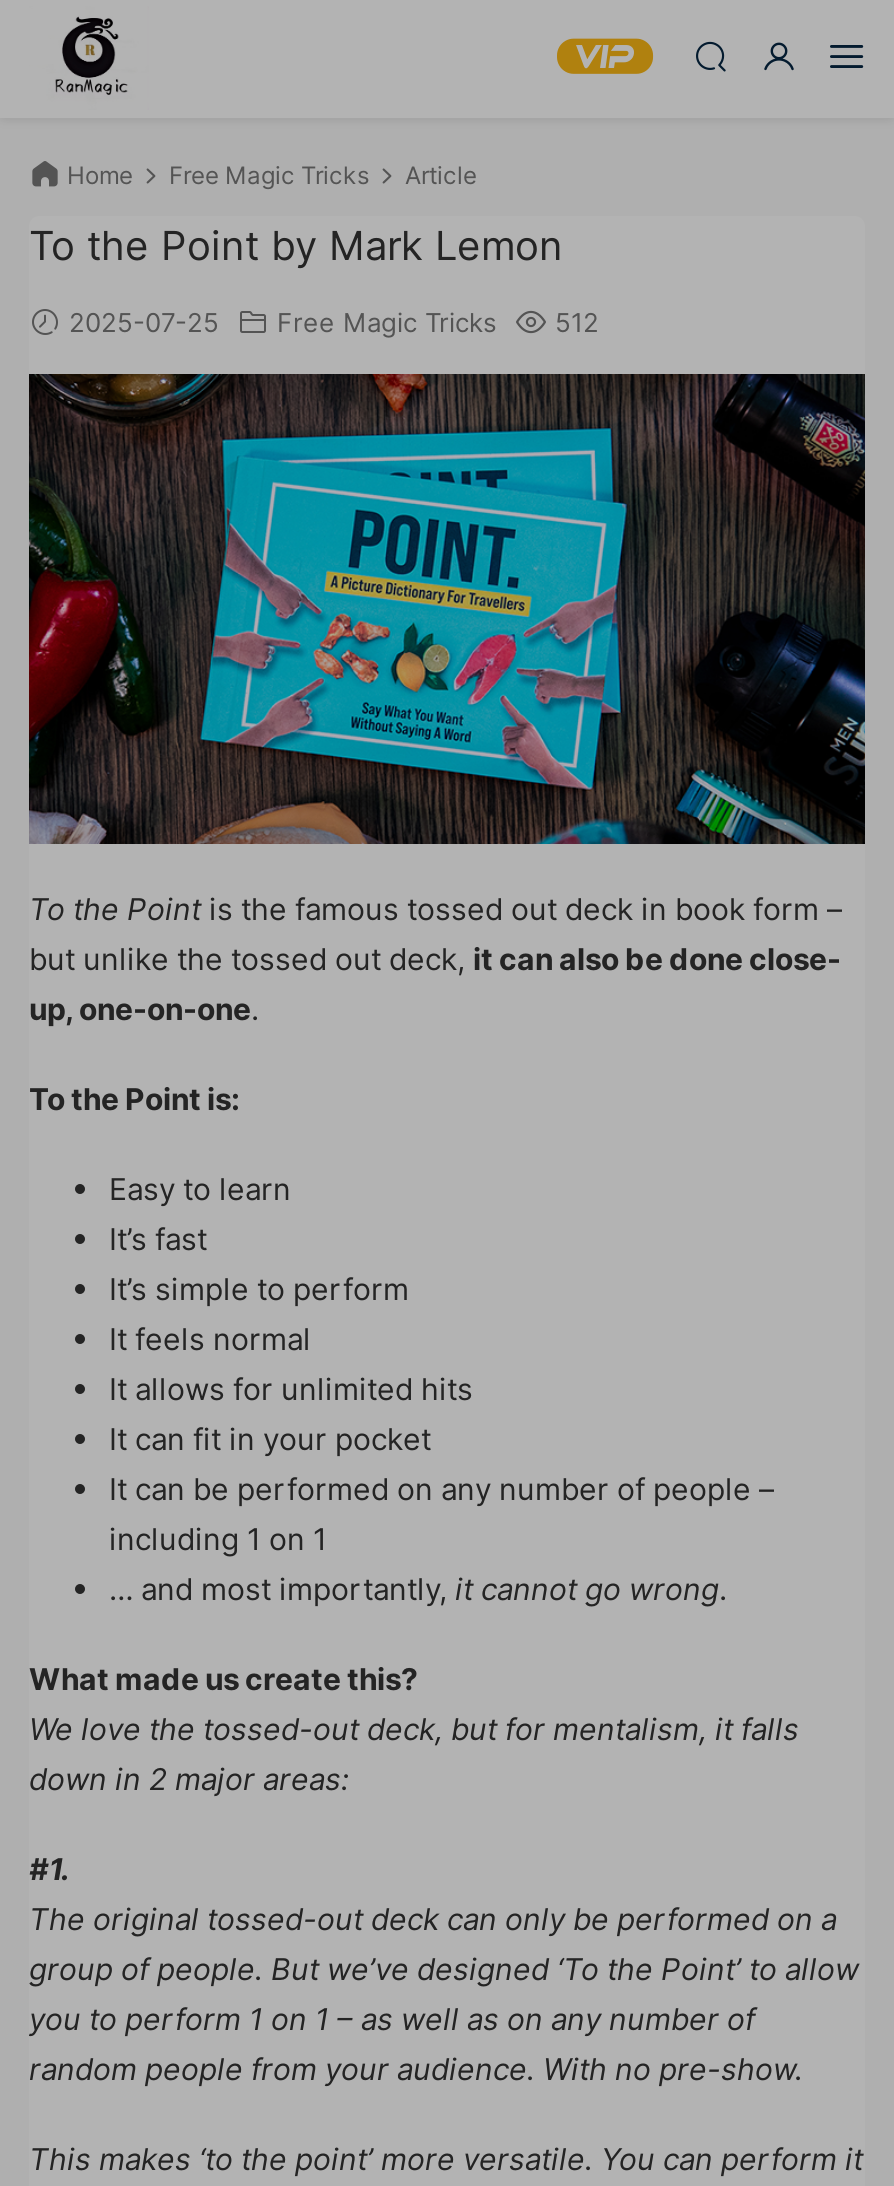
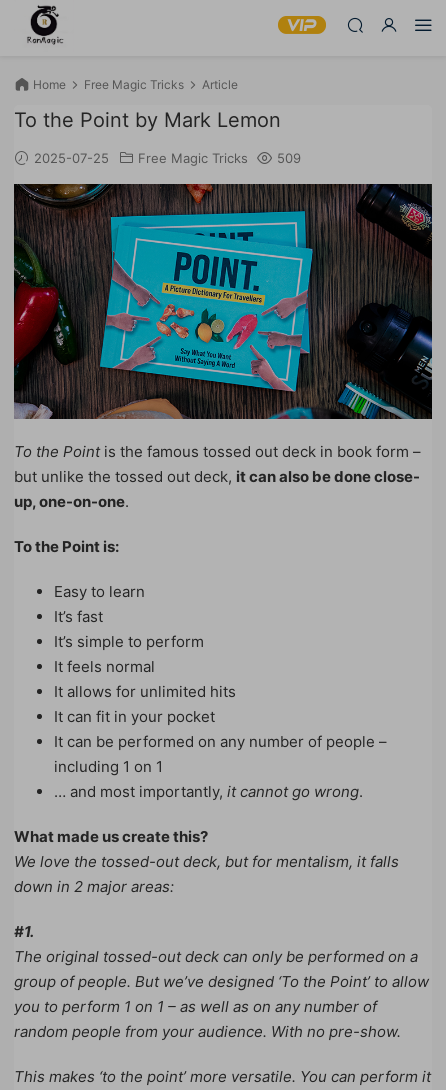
[61,306,599,338] 2025-07-25 Free Magic Tricks 512 -> [30,150,301,166] 2025-07-25 Free Magic Tricks 509

